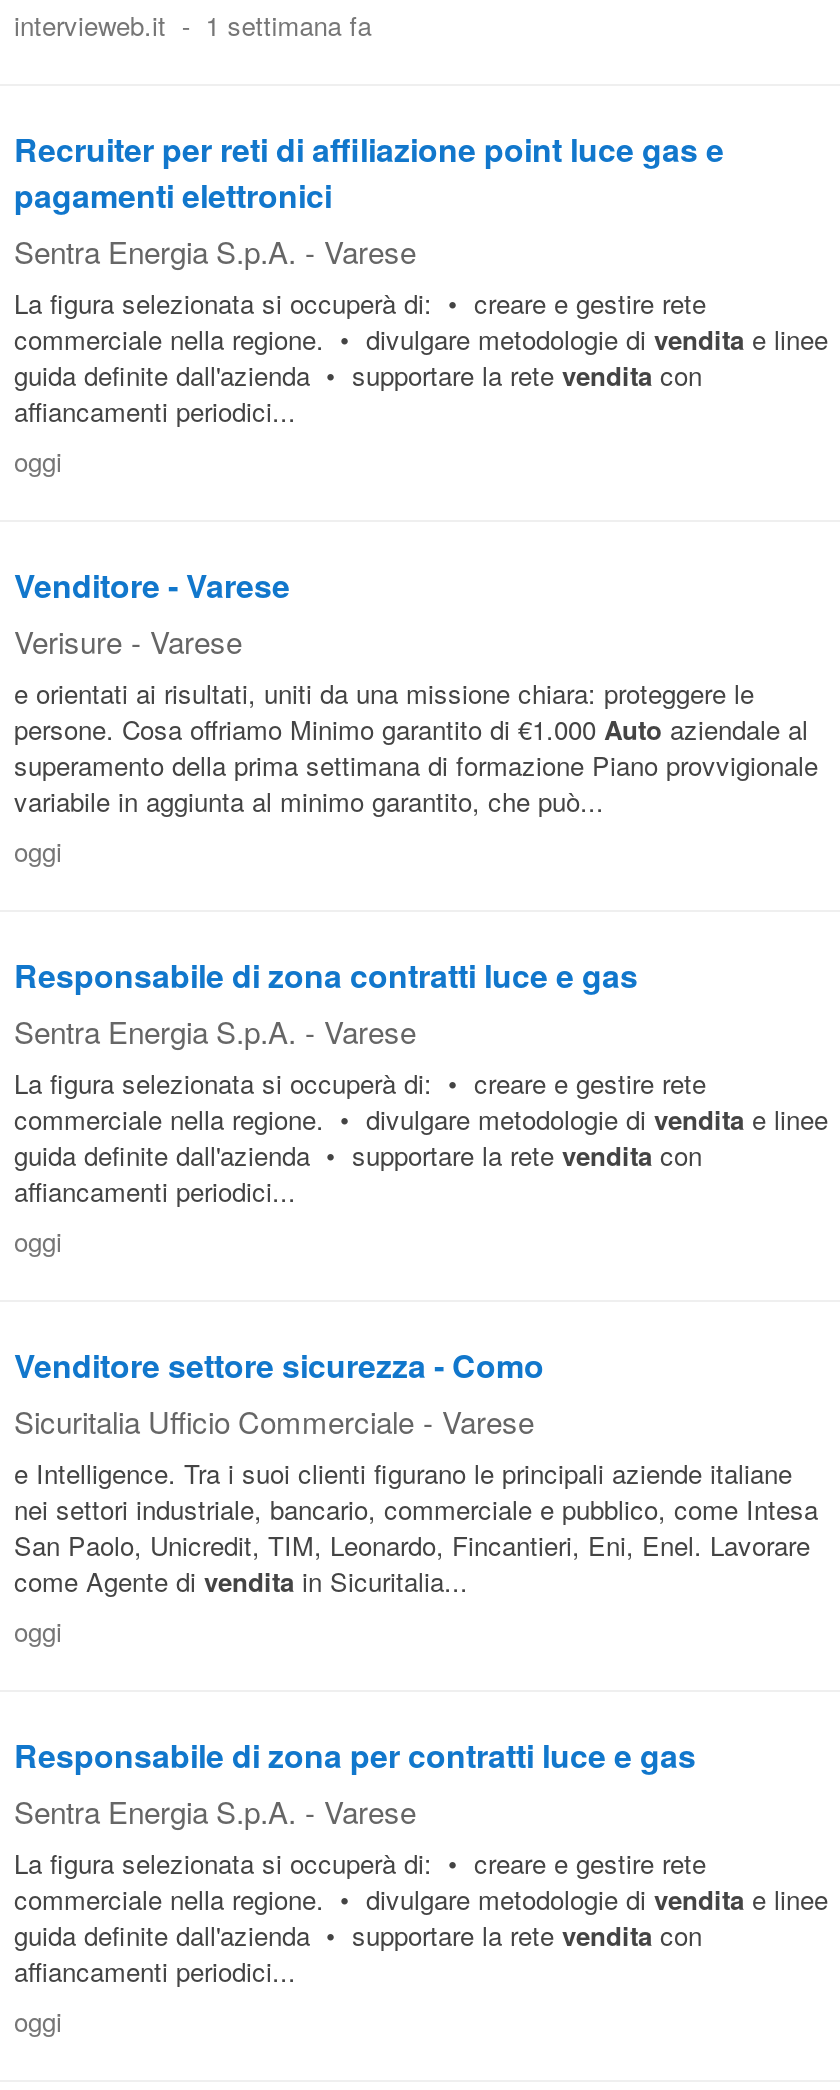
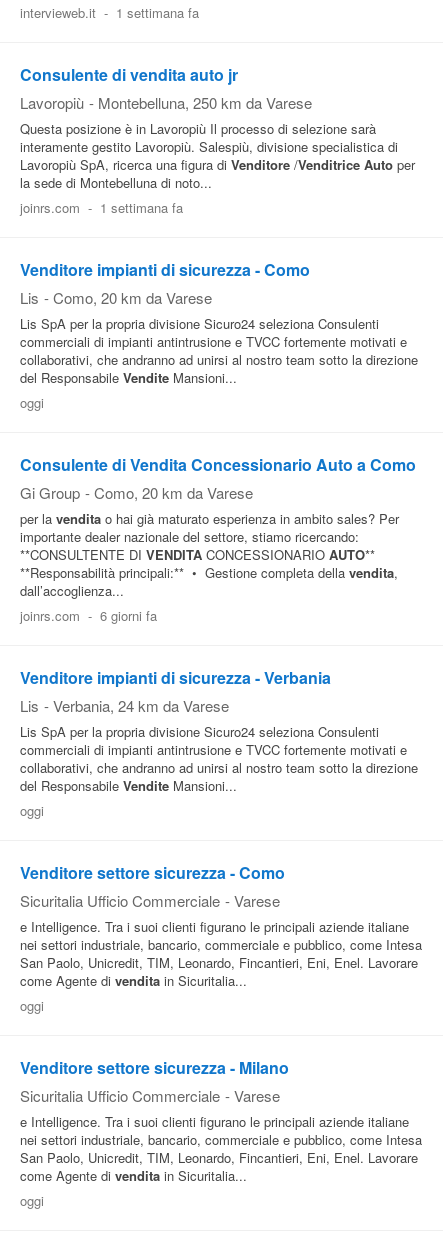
[14,126,828,430] Recruiter per reti di affiliazione point luce gas e | pagamenti elettronici | Sentra Energia S.p.A. - Varese | La figura selezionata si occuperà di: • creare e gestire rete | commerciale nella regione. • divulgare metodologie di vendita e linee | guida definite dall'azienda • supportare la rete vendita con | affiancamenti periodici... -> [20,63,418,387] Consulente di vendita auto jr | Lavoropiù - Montebelluna, 250 km da Varese | Questa posizione è in Lavoropiù Il processo di selezione sarà | interamente gestito Lavoropiù. Salespiù, divisione specialistica di | Lavoropiù SpA, ricerca una figura di Venditore / Venditrice Auto per | la sede di Montebelluna di noto... | joinrs.com - 1 settimana fa | Venditore impianti di sicurezza - Como | Lis - Como, 20 km da Varese | Lis SpA per la propria divisione Sicuro24 seleziona Consulenti | commerciali di impianti antintrusione e TVCC fortemente motivati e | collaborativi, che andranno ad unirsi al nostro team sotto la direzione | del Responsabile Vendite Mansioni...
[14,562,818,870] Venditore - Varese | Verisure - Varese | e orientati ai risultati, uniti da una missione chiara: proteggere le | persone. Cosa offriamo Minimo garantito di €1.000 Autoaziendale al | superamento della prima settimana di formazione Piano provvigionale | variabile in aggiunta al minimo garantito, che può... | oggi -> [20,453,416,625] Consulente di Vendita Concessionario Auto a Como | Gi Group - Como, 20 km da Varese | per la vendita o hai già maturato esperienza in ambito sales? Per | importante dealer nazionale del settore, stiamo ricercando: | **CONSULTENTE DI VENDITA CONCESSIONARIO AUTO** | **Responsabilità principali:** • Gestione completa della vendita, | dall’accoglienza... | joinrs.com - 6 giorni fa
[14,952,828,1210] Responsabile di zona contratti luce e gas | Sentra Energia S.p.A. - Varese | La figura selezionata si occuperà di: • creare e gestire rete | commerciale nella regione. • divulgare metodologie di vendita e linee | guida definite dall'azienda • supportare la rete vendita con | affiancamenti periodici... -> [20,666,418,795] Venditore impianti di sicurezza - Verbania | Lis - Verbania, 24 km da Varese | Lis SpA per la propria divisione Sicuro24 seleziona Consulenti | commerciali di impianti antintrusione e TVCC fortemente motivati e | collaborativi, che andranno ad unirsi al nostro team sotto la direzione | del Responsabile Vendite Mansioni...
[14,1732,828,1990] Responsabile di zona per contratti luce e gas | Sentra Energia S.p.A. - Varese | La figura selezionata si occuperà di: • creare e gestire rete | commerciale nella regione. • divulgare metodologie di vendita e linee | guida definite dall'azienda • supportare la rete vendita con | affiancamenti periodici... -> [20,1056,422,1185] Venditore settore sicurezza - Milano | Sicuritalia Ufficio Commerciale - Varese | e Intelligence. Tra i suoi clienti figurano le principali aziende italiane | nei settori industriale, bancario, commerciale e pubblico, come Intesa | San Paolo, Unicredit, TIM, Leonardo, Fincantieri, Eni, Enel. Lavorare | come Agente di vendita in Sicuritalia...

